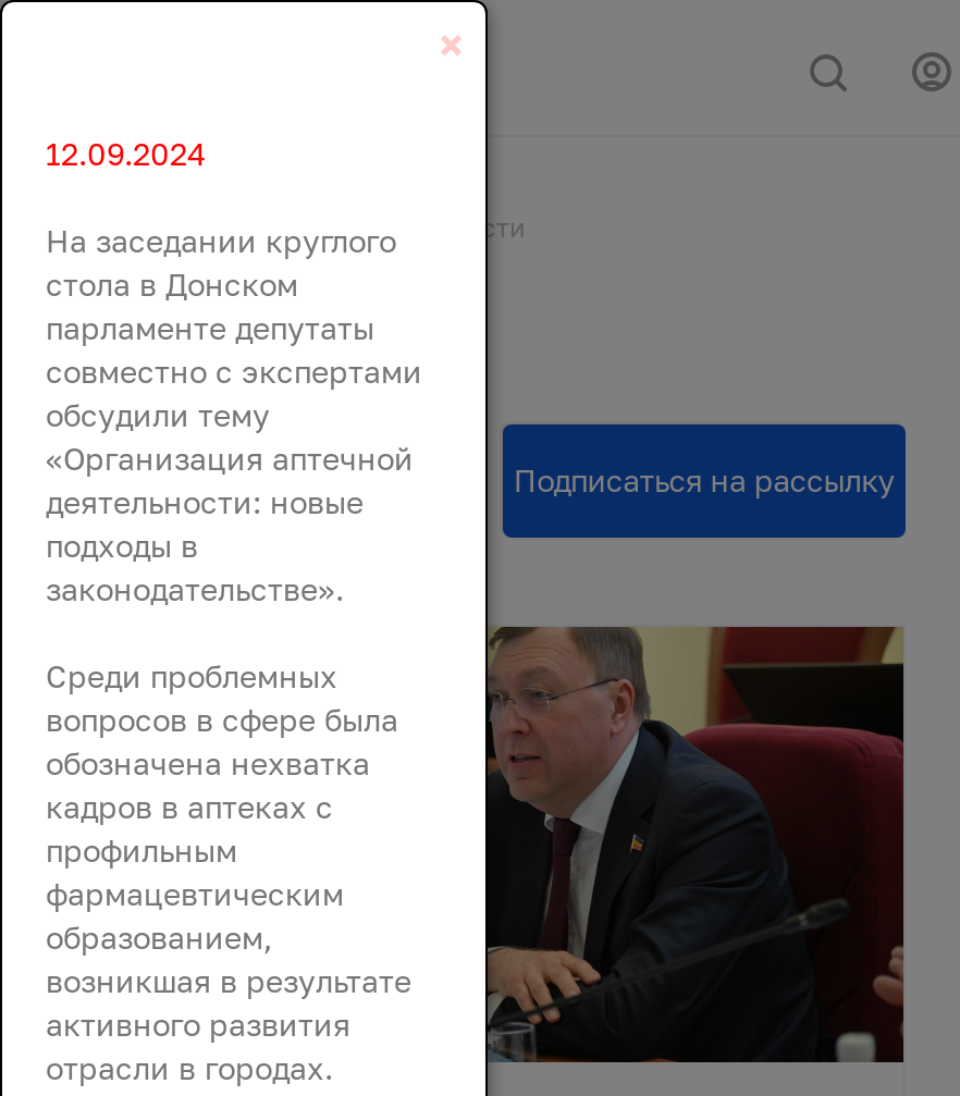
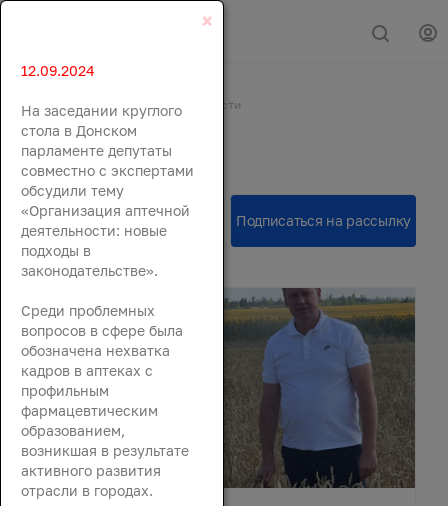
[488,627,903,1062] [image] -> [224,288,415,487] [image]

